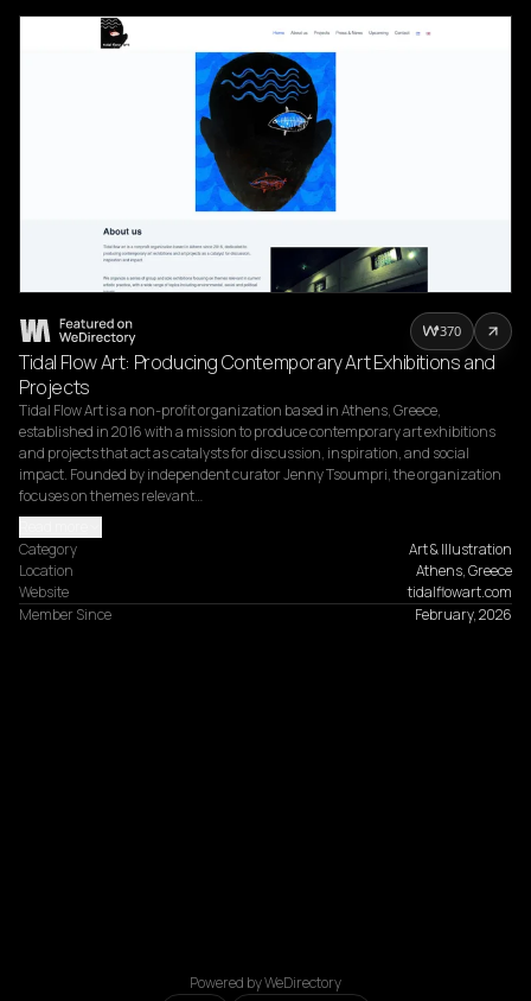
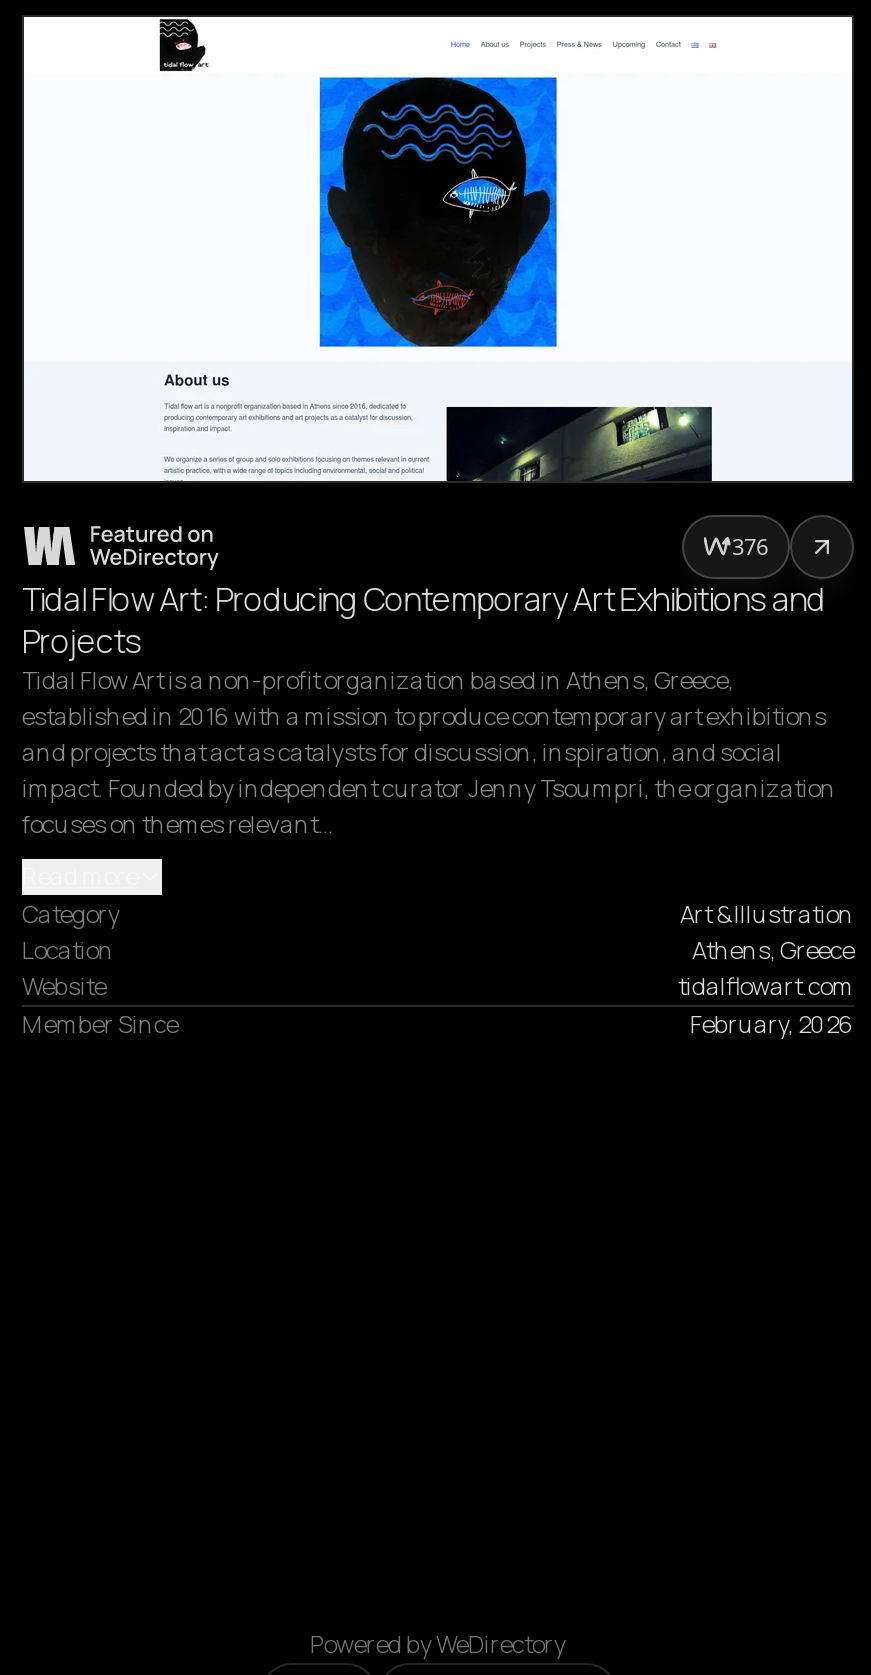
[440,322,461,340] 370 -> [732,531,768,561] 376

